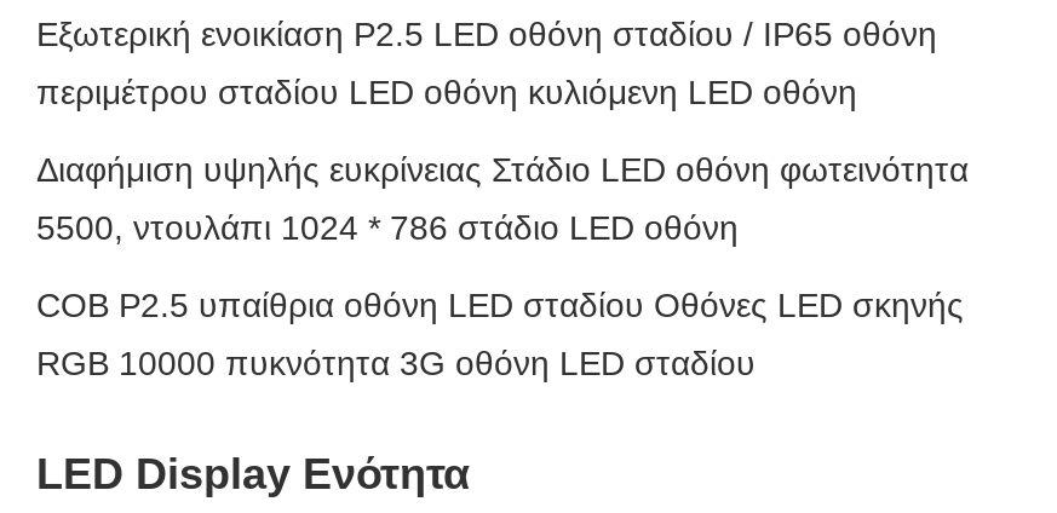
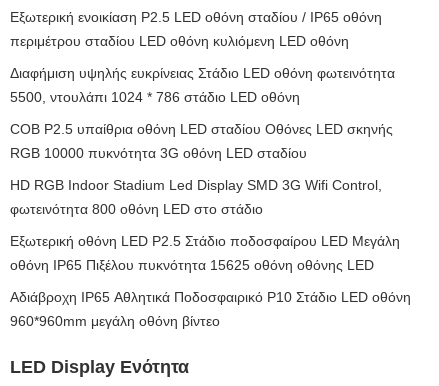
none -> [10,177,411,329] HD RGB Indoor Stadium Led Display SMD 3G Wifi Control, | φωτεινότητα 800 οθόνη LED στο στάδιο | Εξωτερική οθόνη LED P2.5 Στάδιο ποδοσφαίρου LED Μεγάλη | οθόνη IP65 Πιξέλου πυκνότητα 15625 οθόνη οθόνης LED | Αδιάβροχη IP65 Αθλητικά Ποδοσφαιρικό P10 Στάδιο LED οθόνη | 960*960mm μεγάλη οθόνη βίντεο

